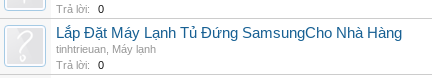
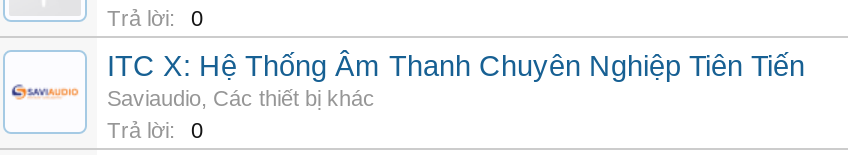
none -> [11,58,79,126] [image]
[56,25,402,55] Lắp Đặt Máy Lạnh Tủ Đứng SamsungCho Nhà Hàng | tinhtrieuan, Máy lạnh -> [107,50,805,110] ITC X: Hệ Thống Âm Thanh Chuyên Nghiệp Tiên Tiến | Saviaudio, Các thiết bị khác

